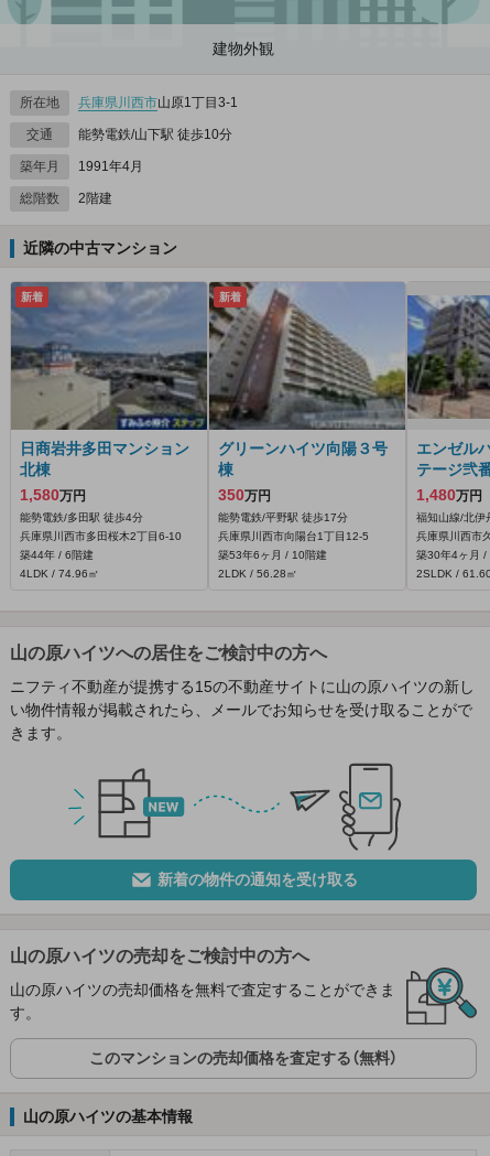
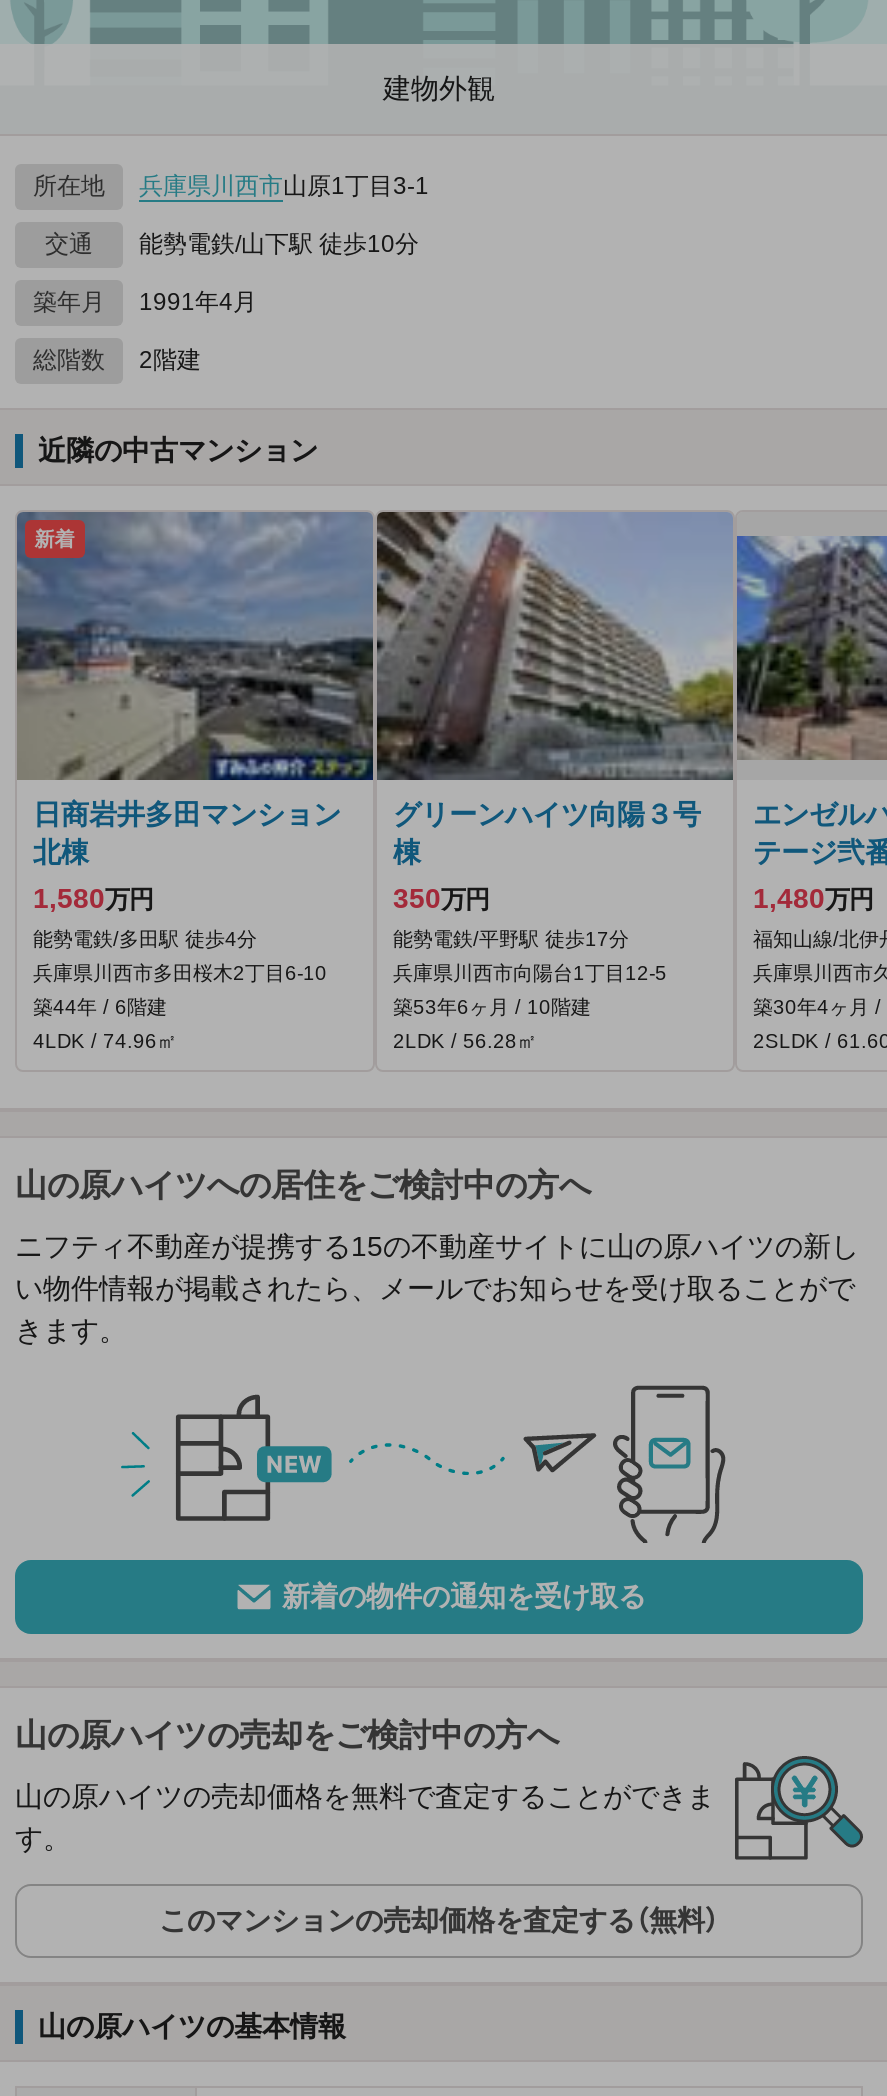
[219,290,241,302] 新着 -> none

